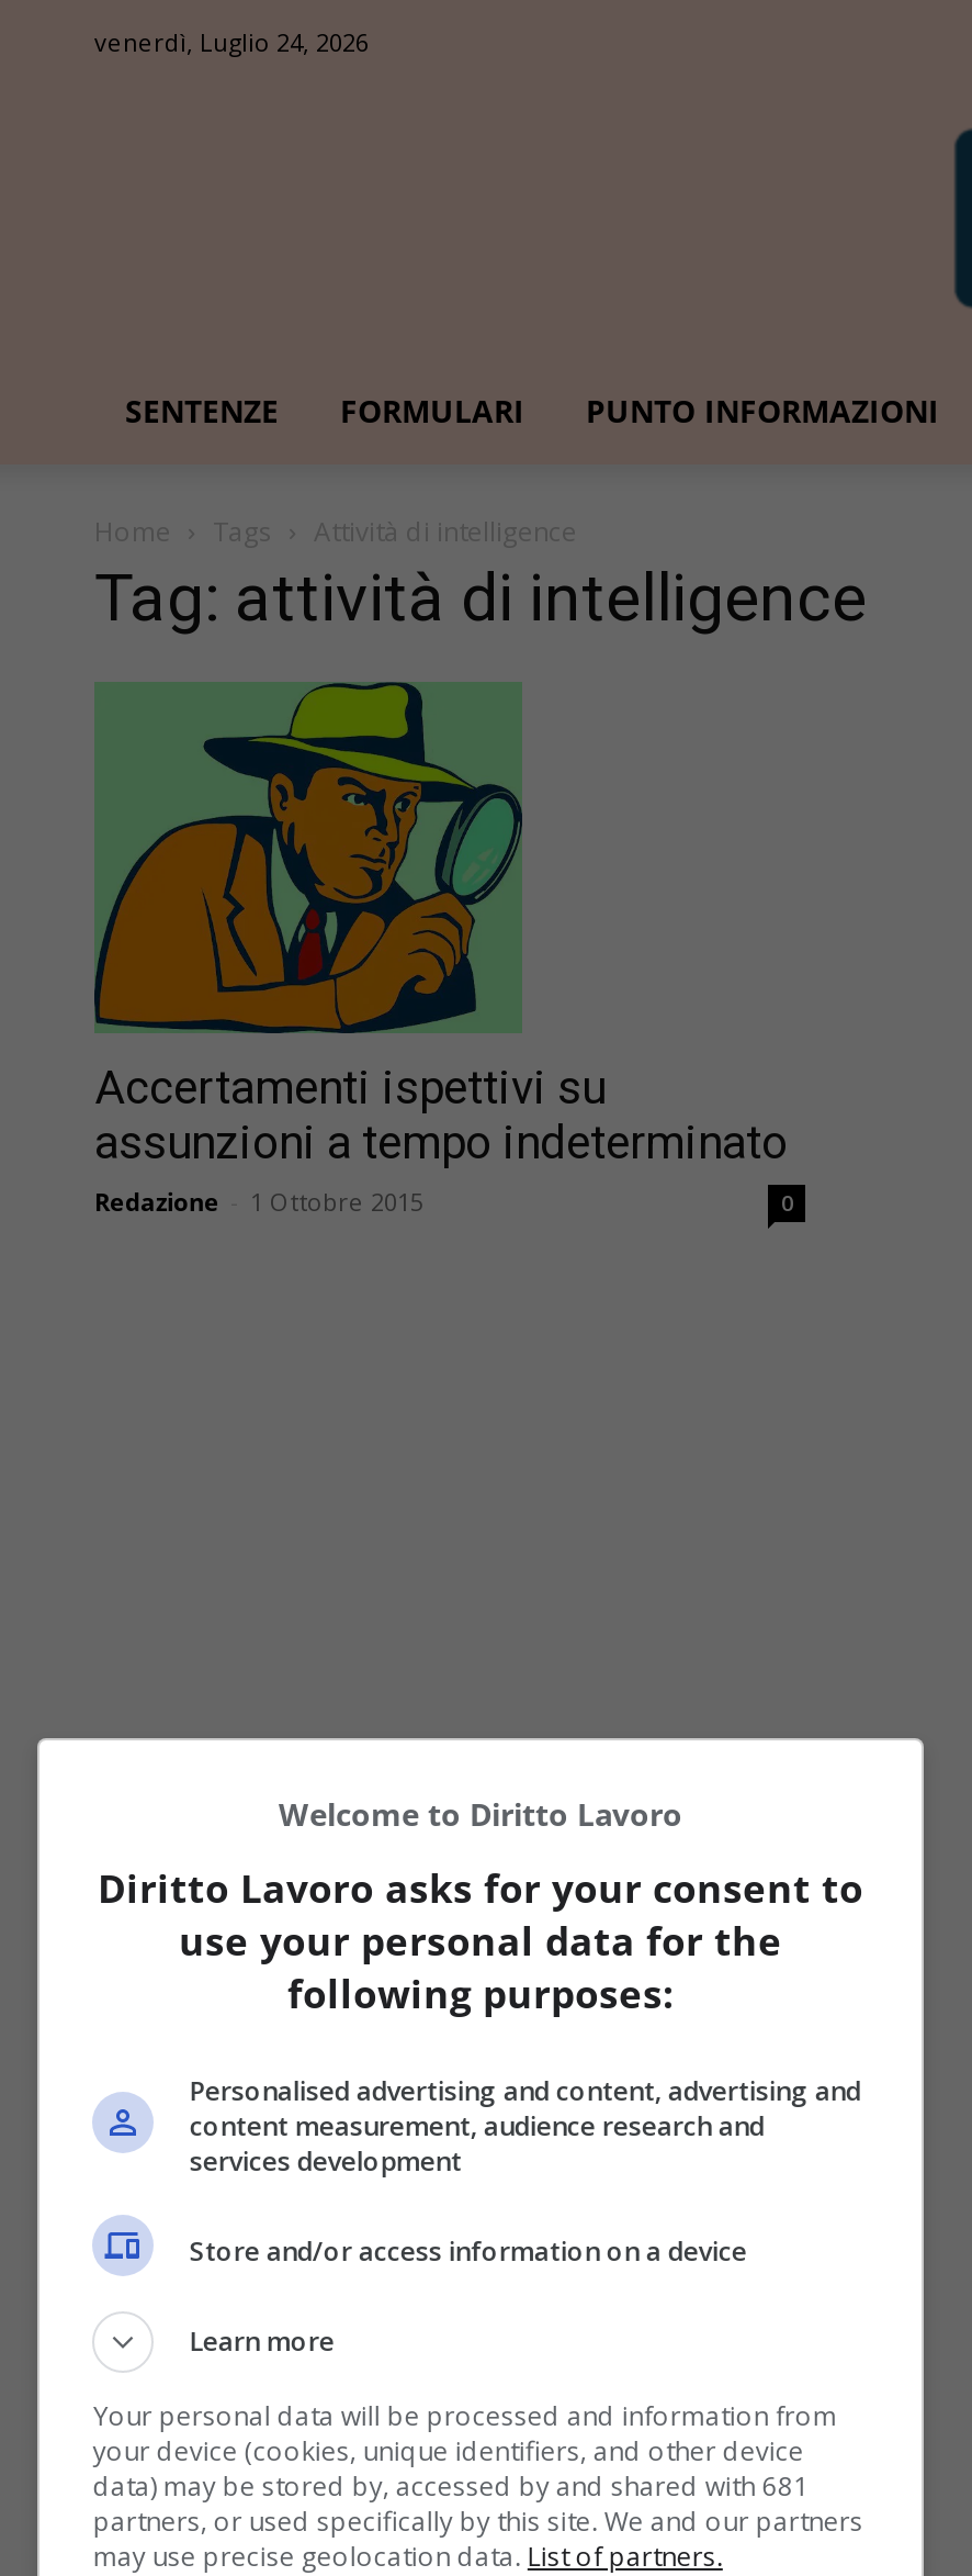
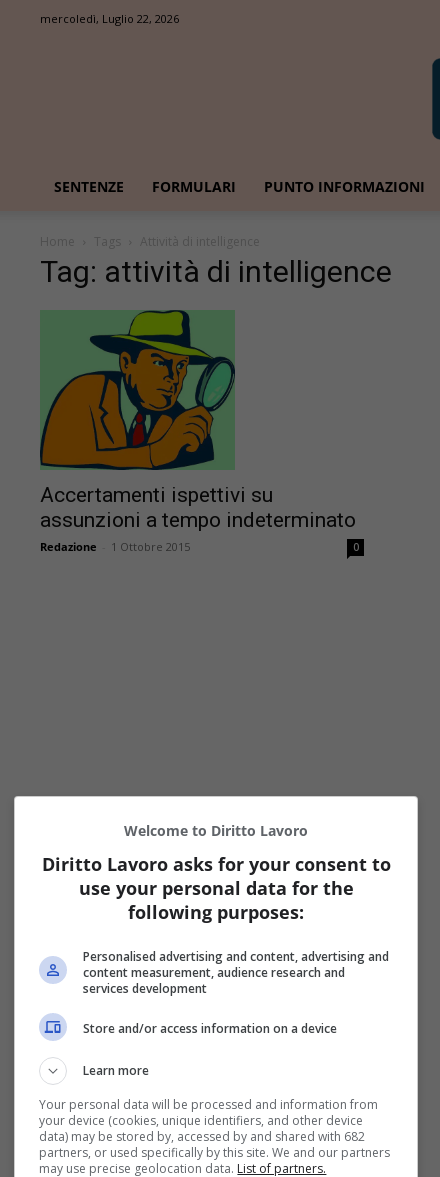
[94,25,369,58] venerdì, Luglio 24, 2026 -> [40,11,179,26] mercoledì, Luglio 22, 2026
[93,2467,808,2505] data) may be stored by, accessed by and shared with 681 -> [39,1127,365,1144] data) may be stored by, accessed by and shared with 682

